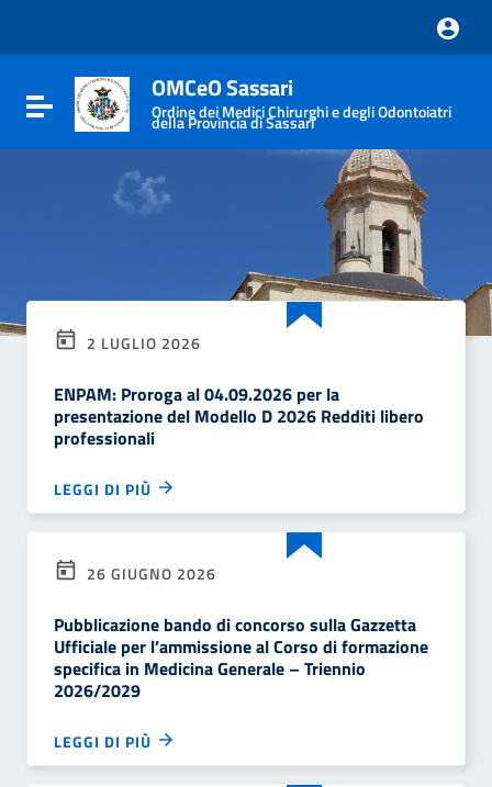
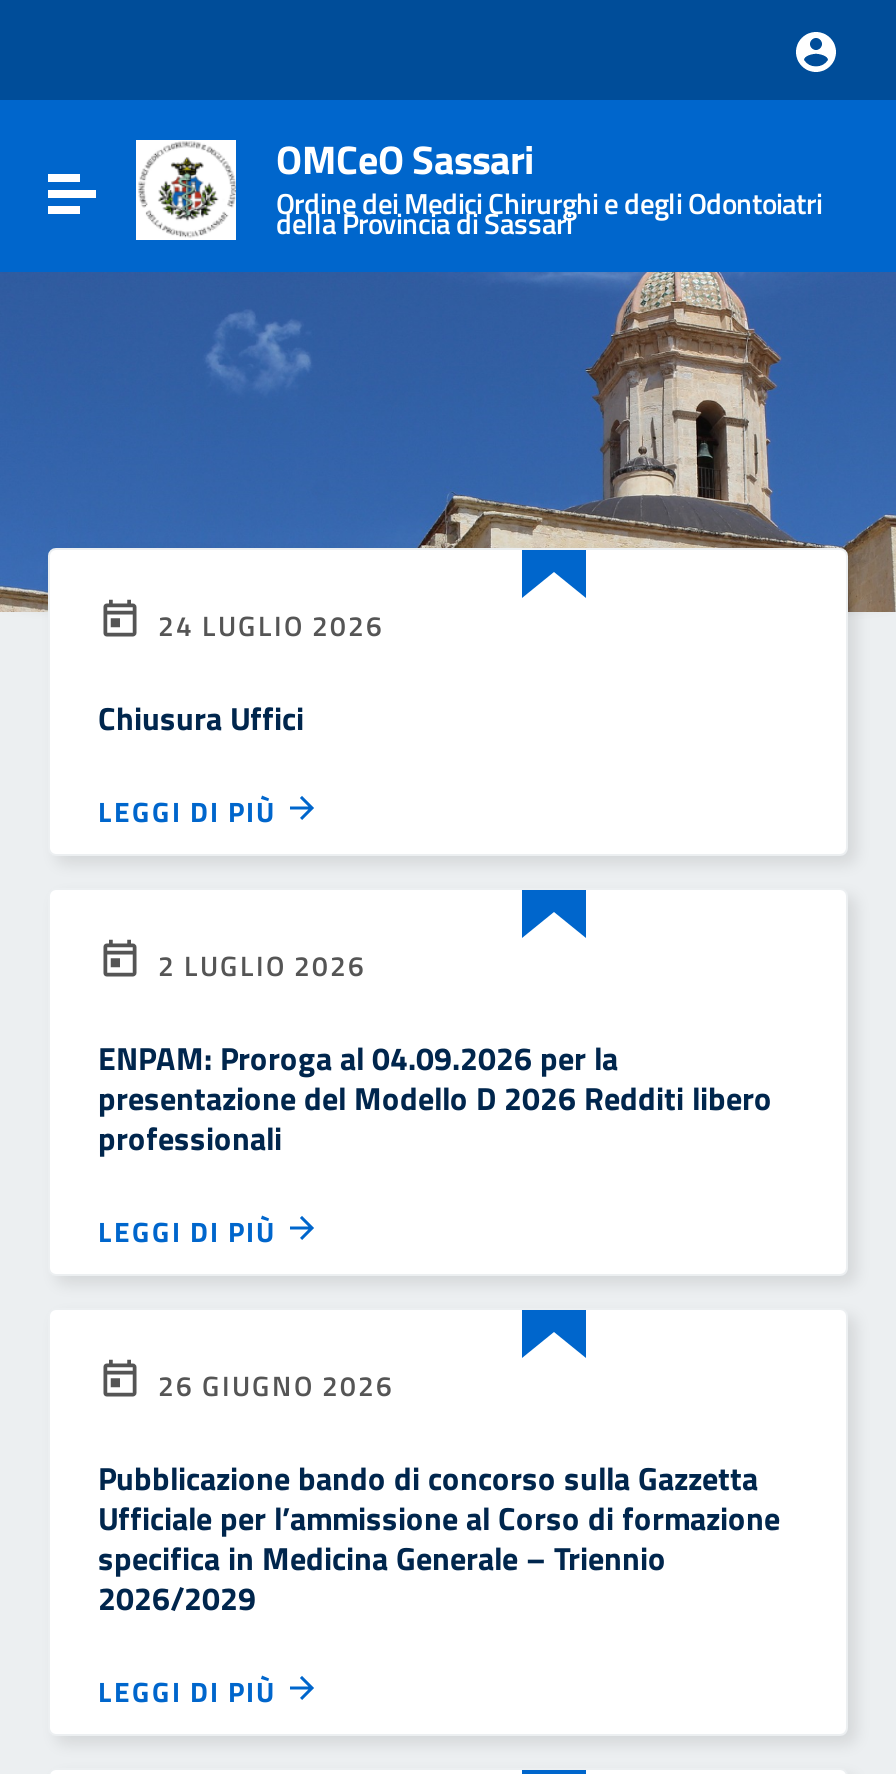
none -> [98,604,384,832] 24 LUGLIO 2026 | Chiusura Uffici | LEGGI DI PIÙ

